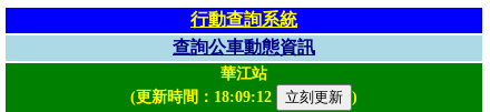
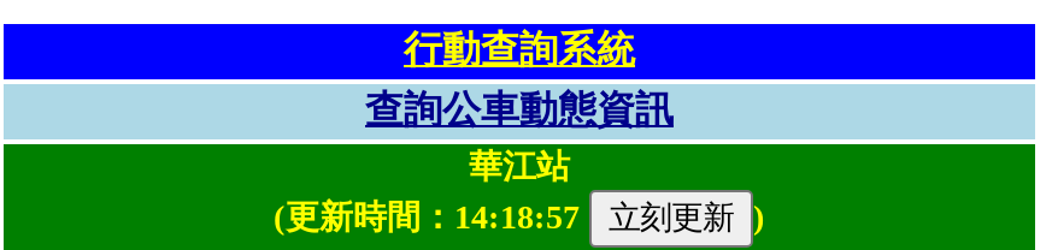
[130,89,272,105] (更新時間：18:09:12 -> [274,200,580,236] (更新時間：14:18:57

